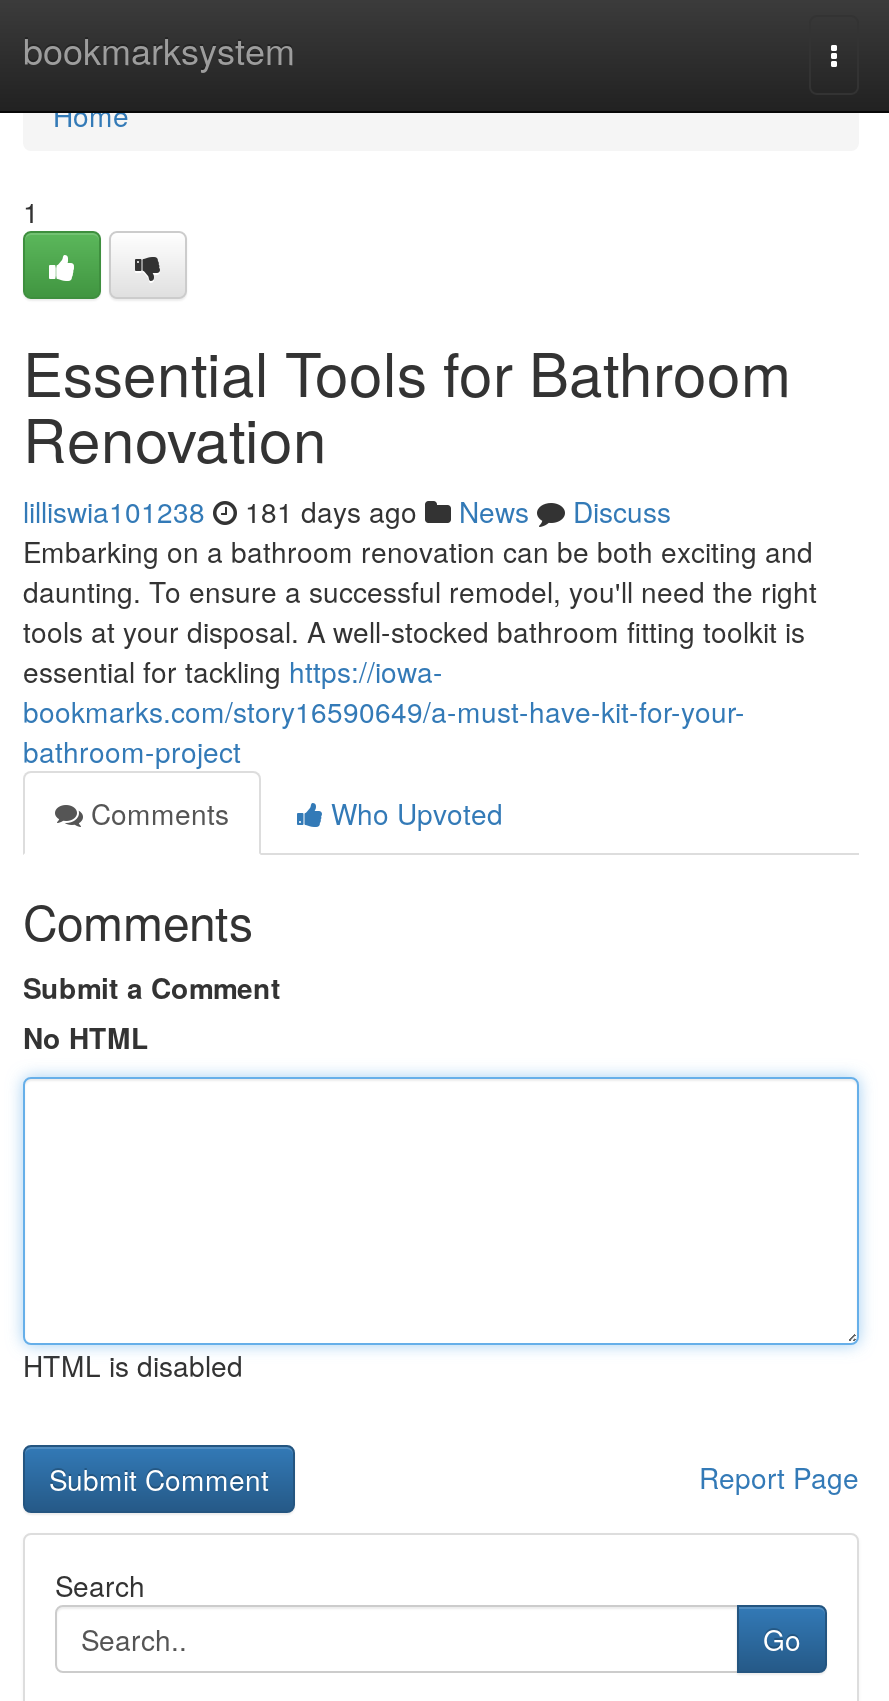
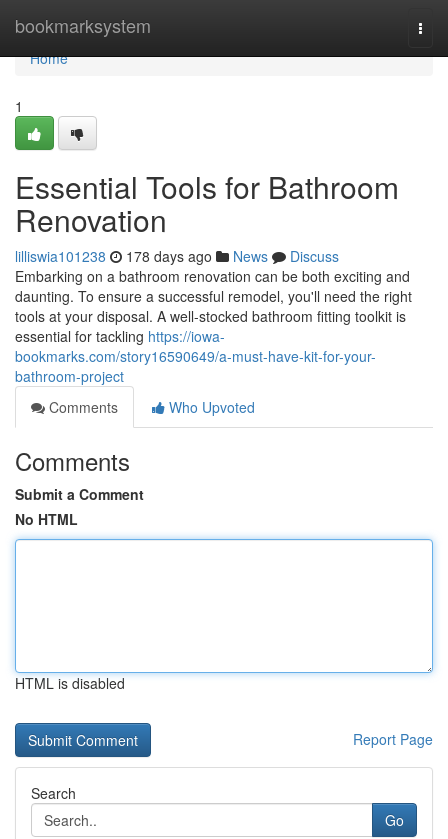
[23,491,671,531] lilliswia101238 181 days ago News Discuss -> [15,246,339,266] lilliswia101238 178 days ago News Discuss

